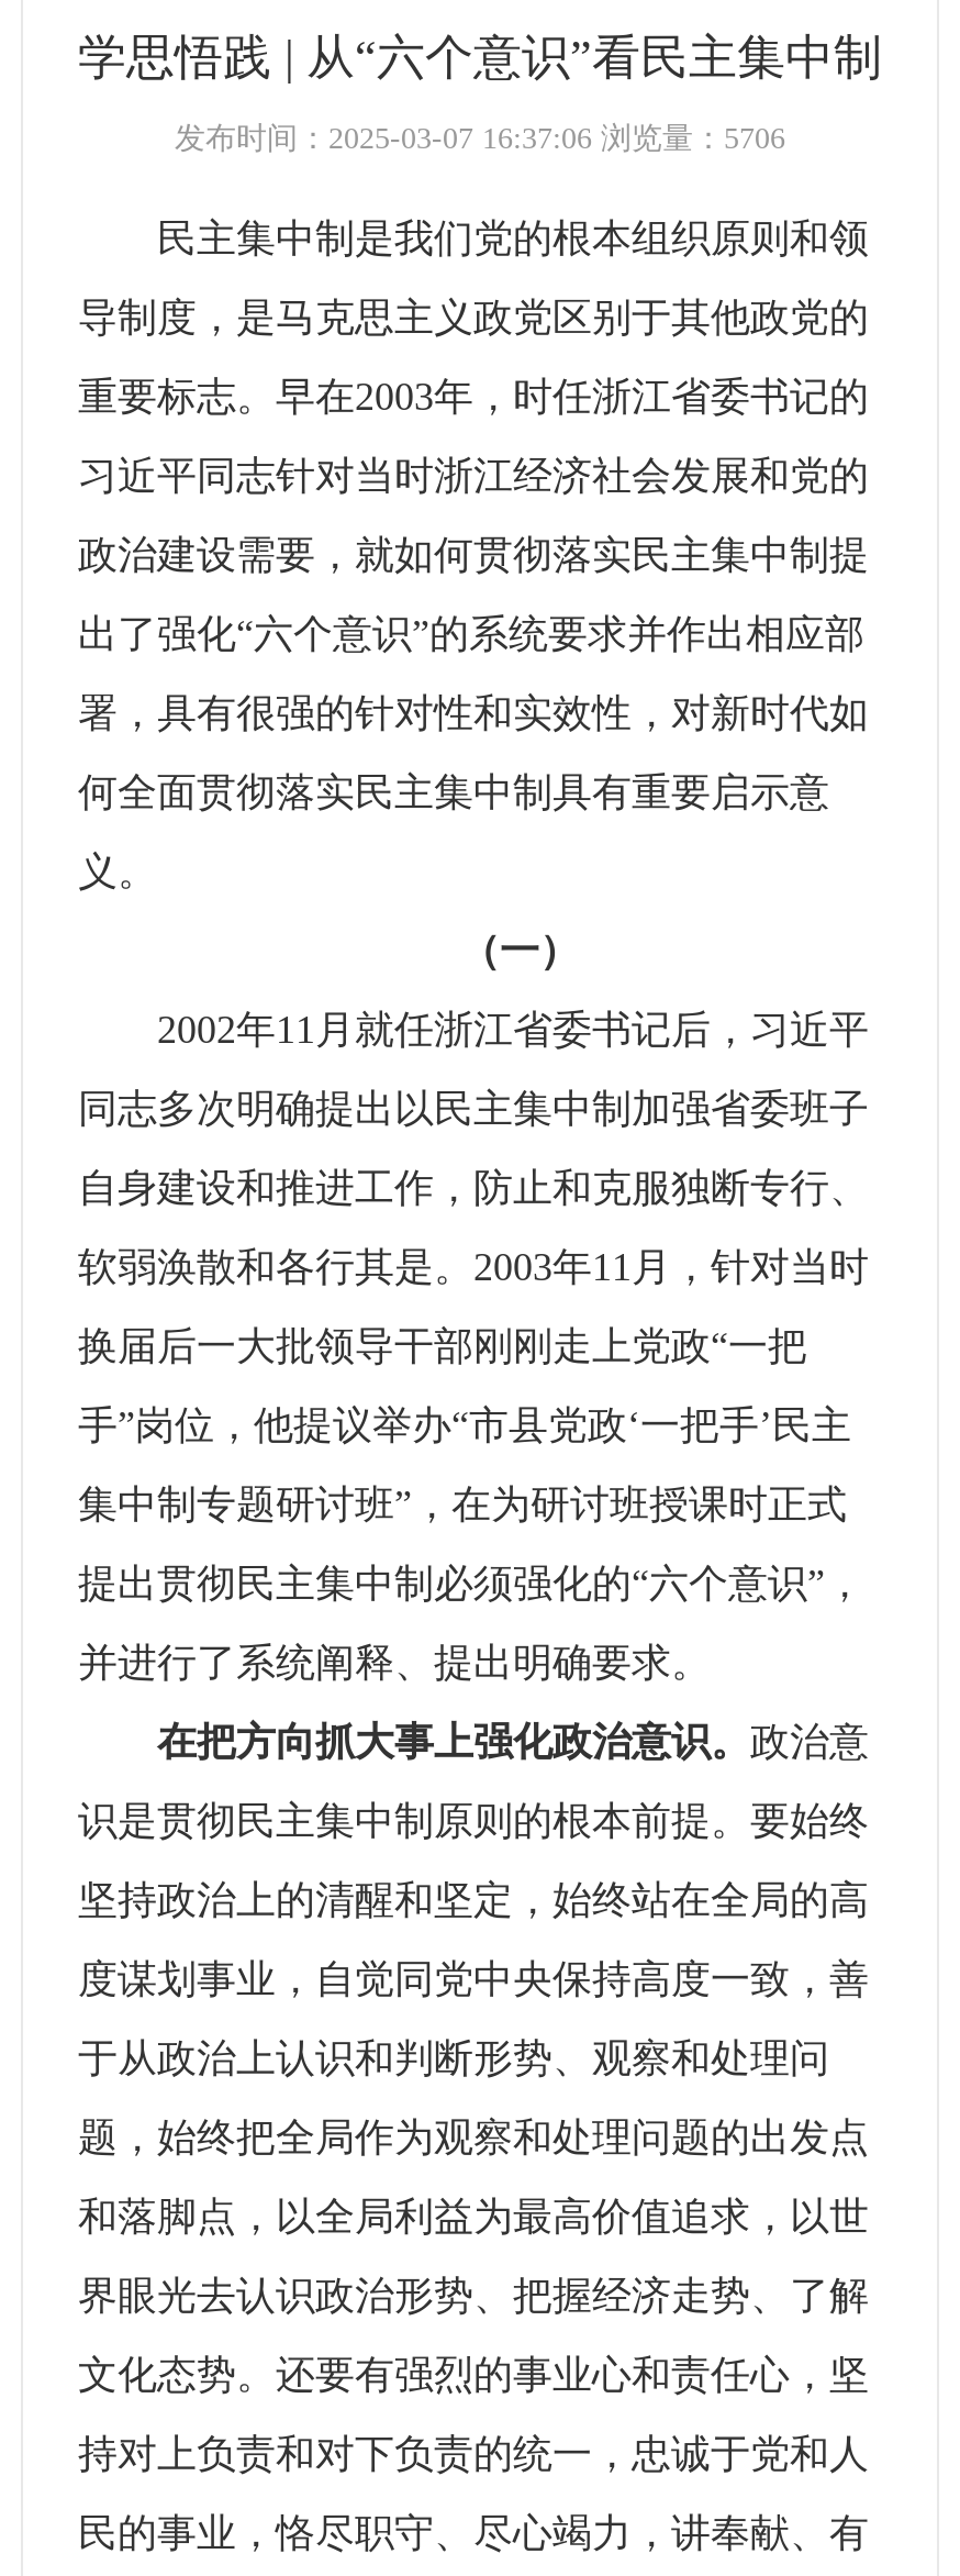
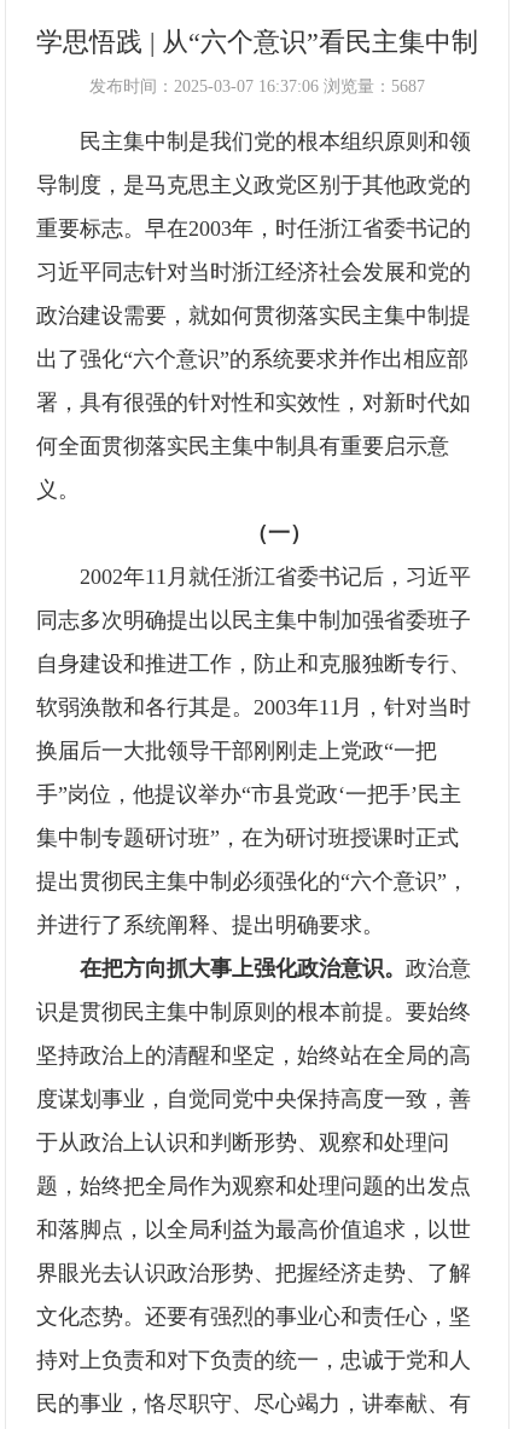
[175,121,785,154] 发布时间：2025-03-07 16:37:06 浏览量：5706 -> [89,77,425,95] 发布时间：2025-03-07 16:37:06 浏览量：5687

